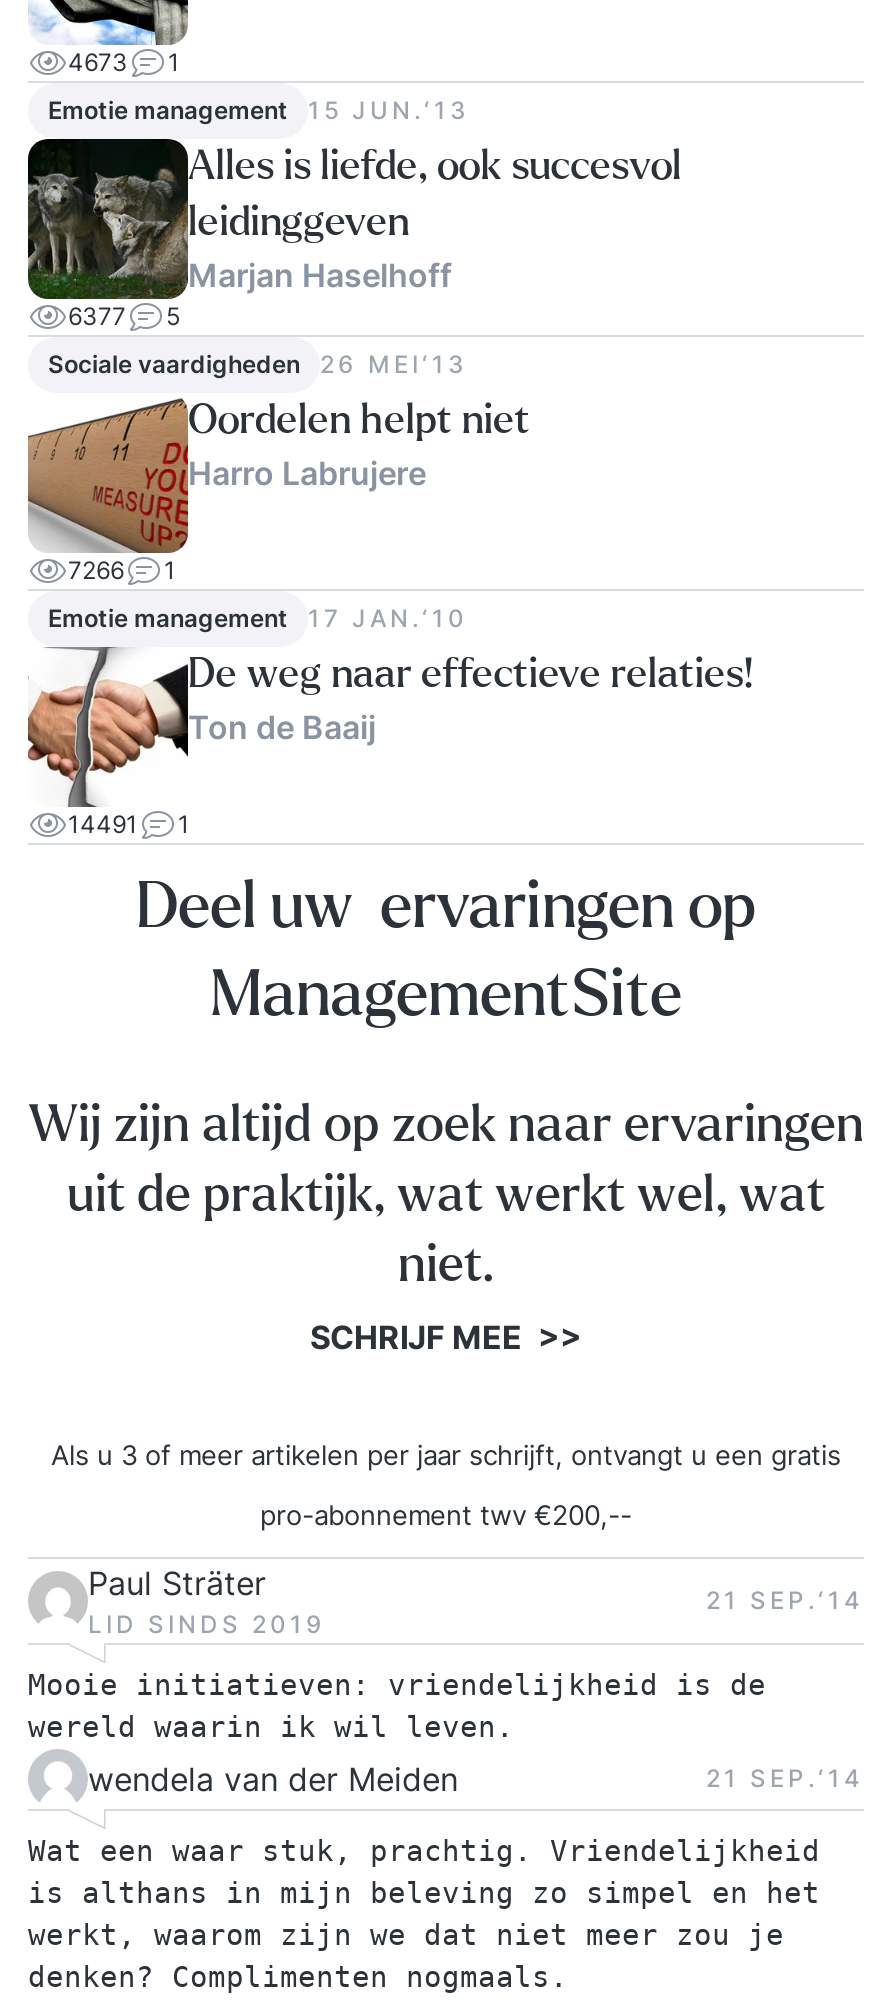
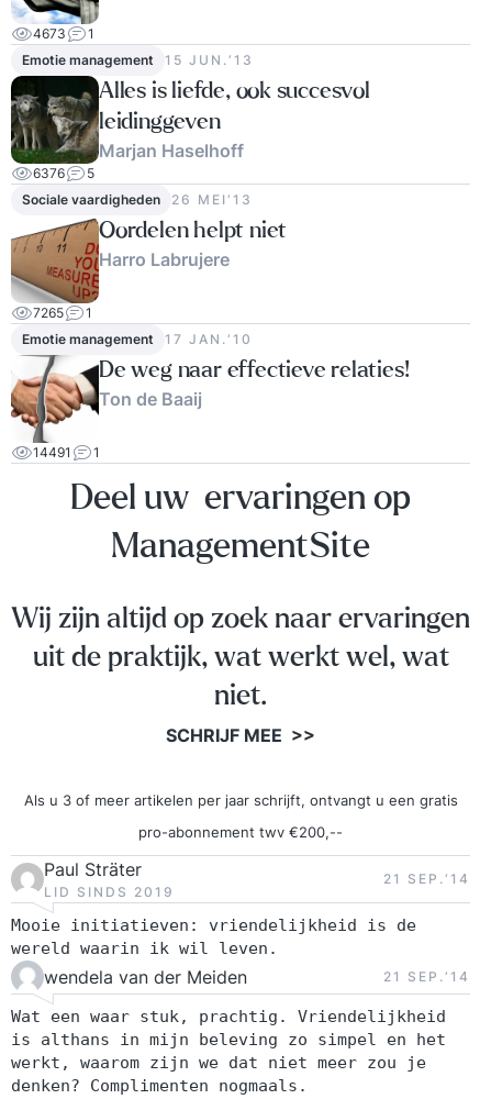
[68,301,180,331] 6377 5 -> [33,165,94,182] 6376 5
[68,555,176,585] 7266 1 -> [33,305,92,321] 7265 1

